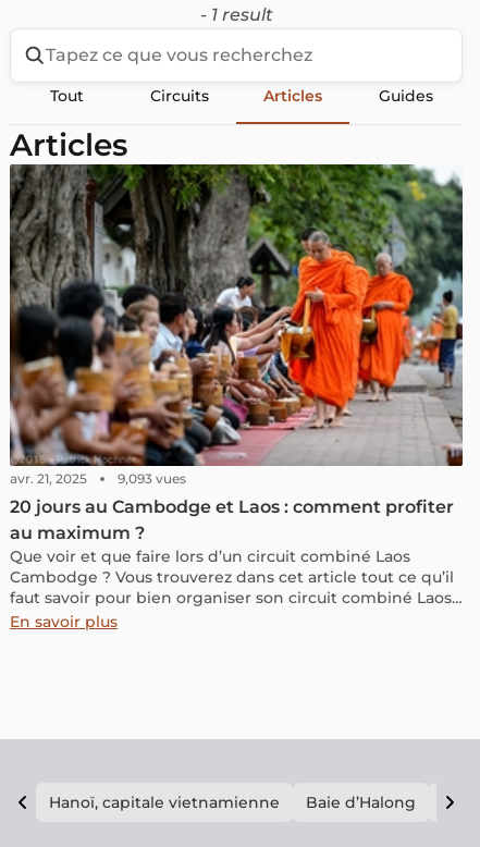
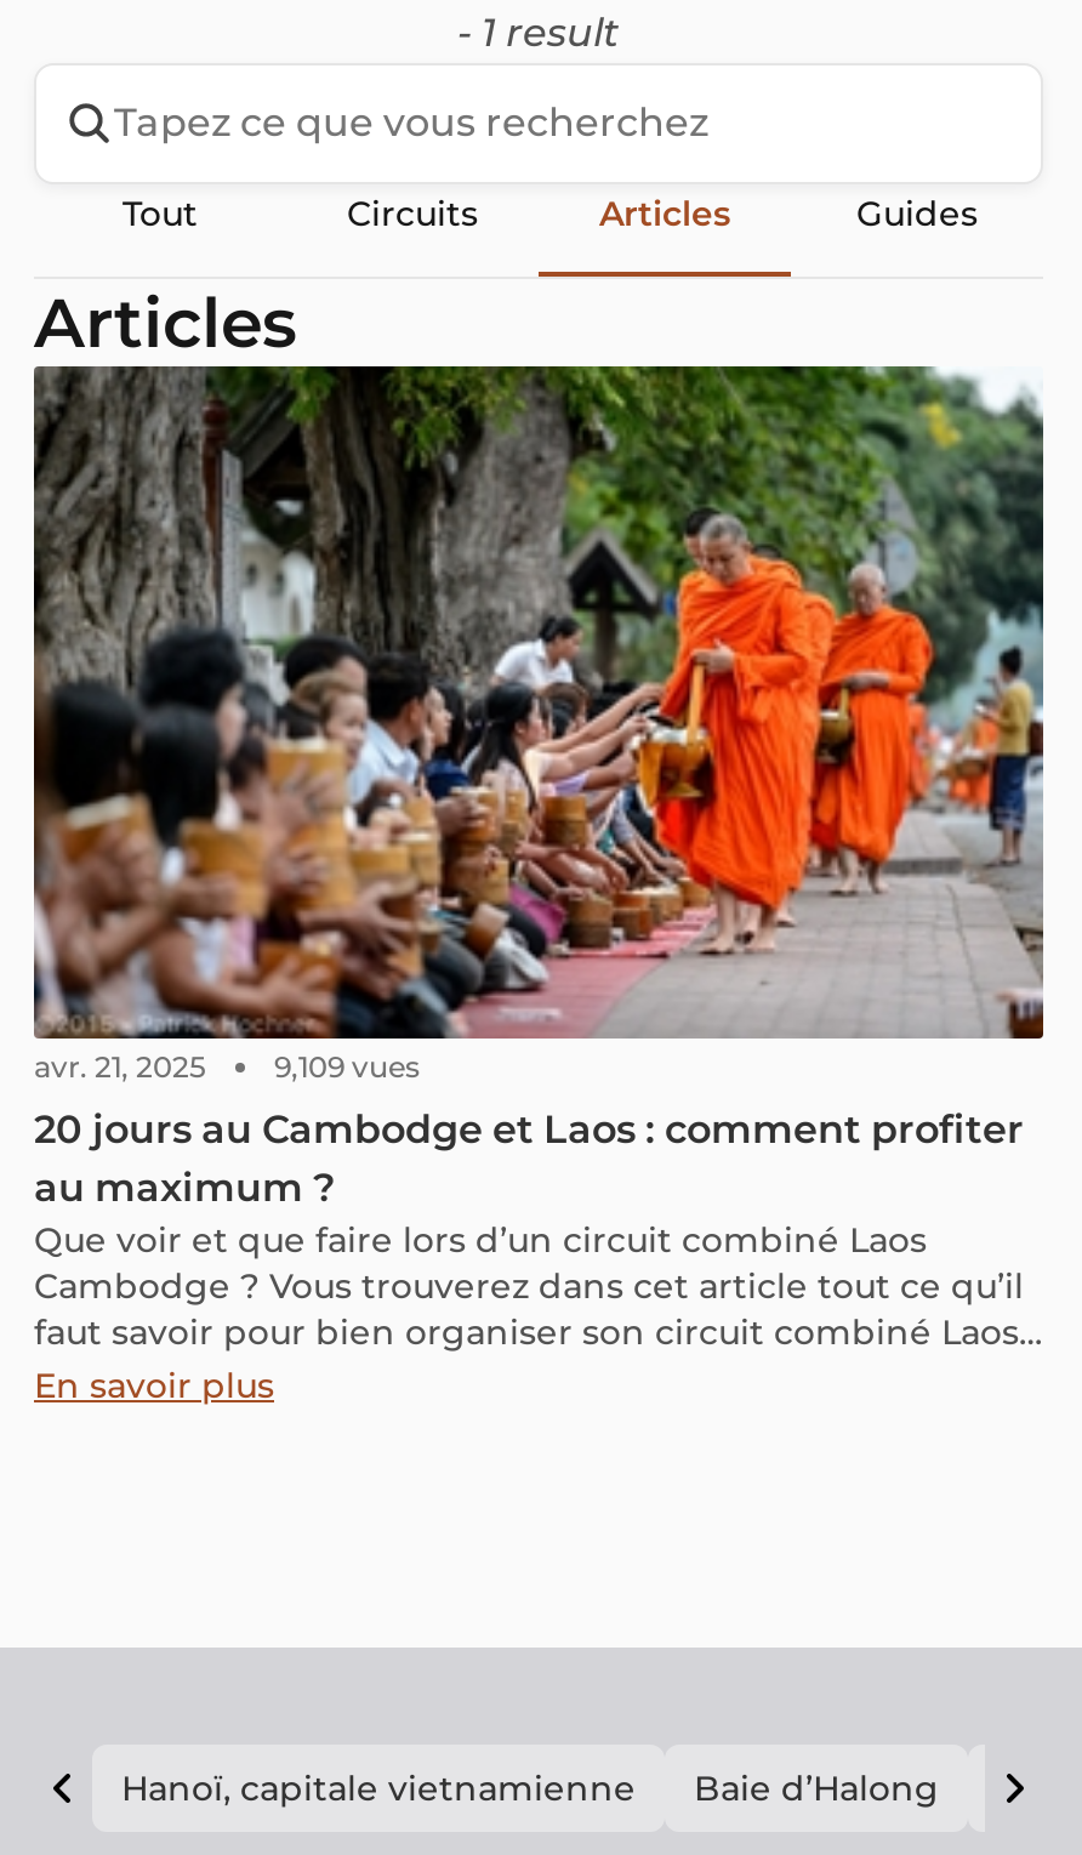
[10,470,186,487] avr. 21, 2025 9,093 vues -> [34,1048,420,1085] avr. 21, 2025 9,109 vues

